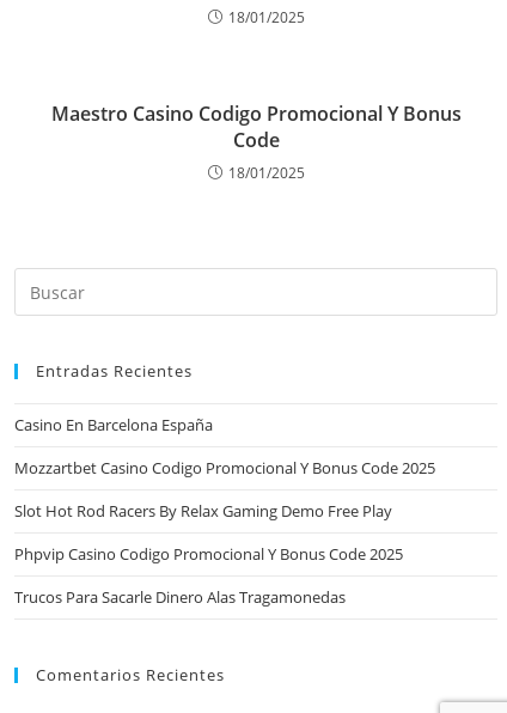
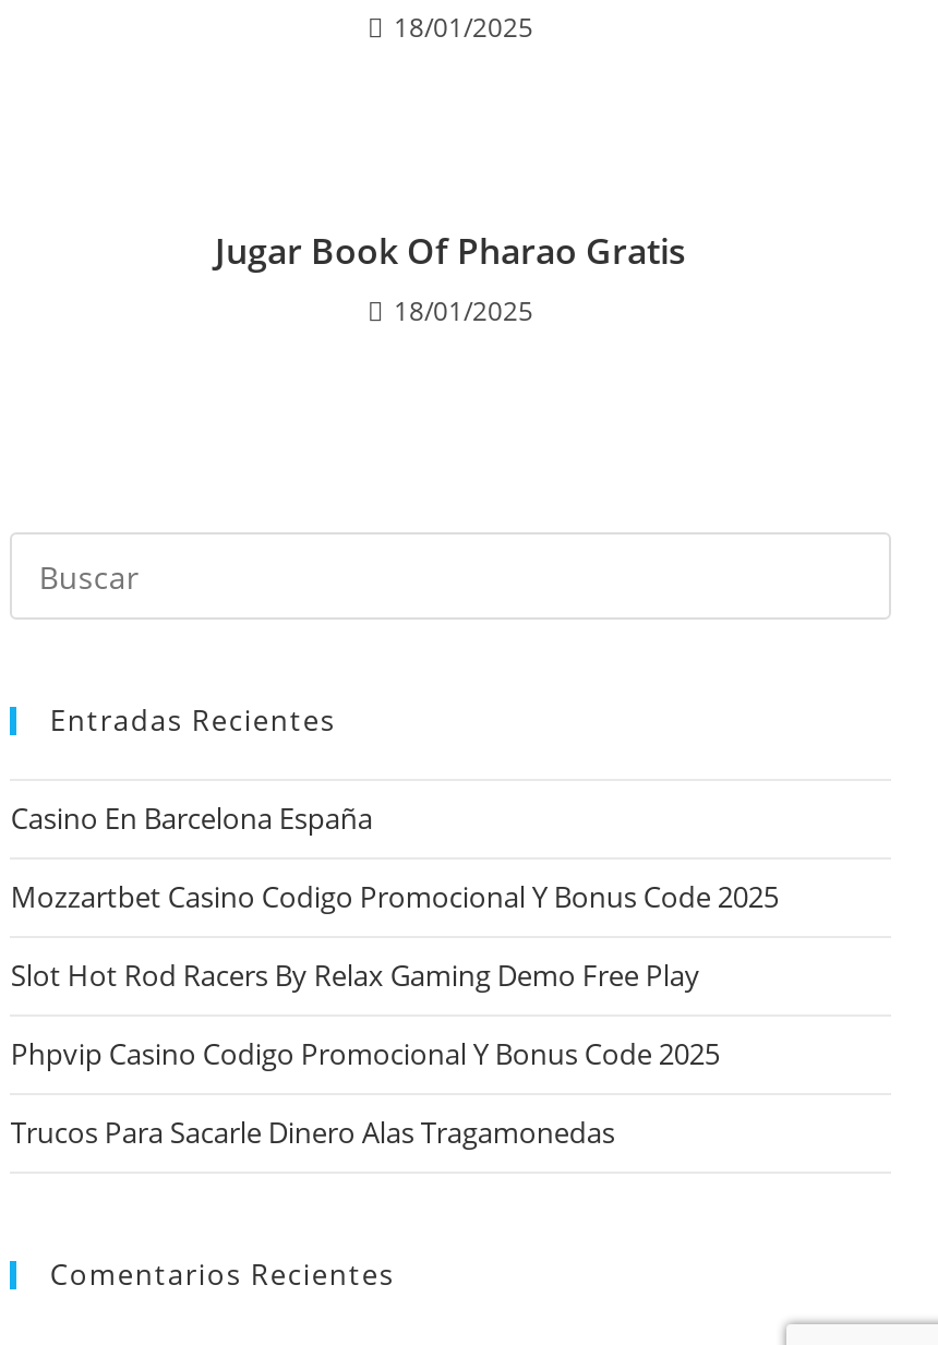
[51,101,461,153] Maestro Casino Codigo Promocional Y Bonus | Code -> [215,228,686,276] Jugar Book Of Pharao Gratis

